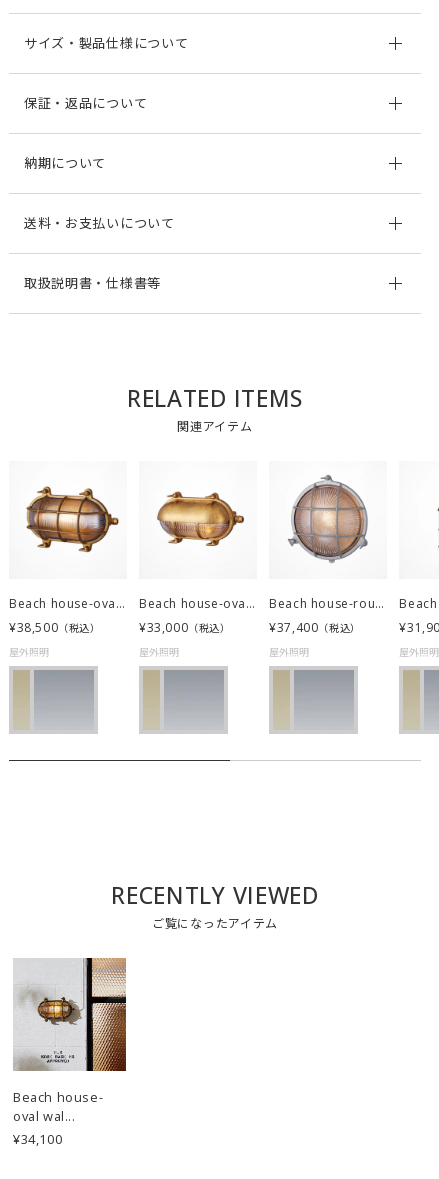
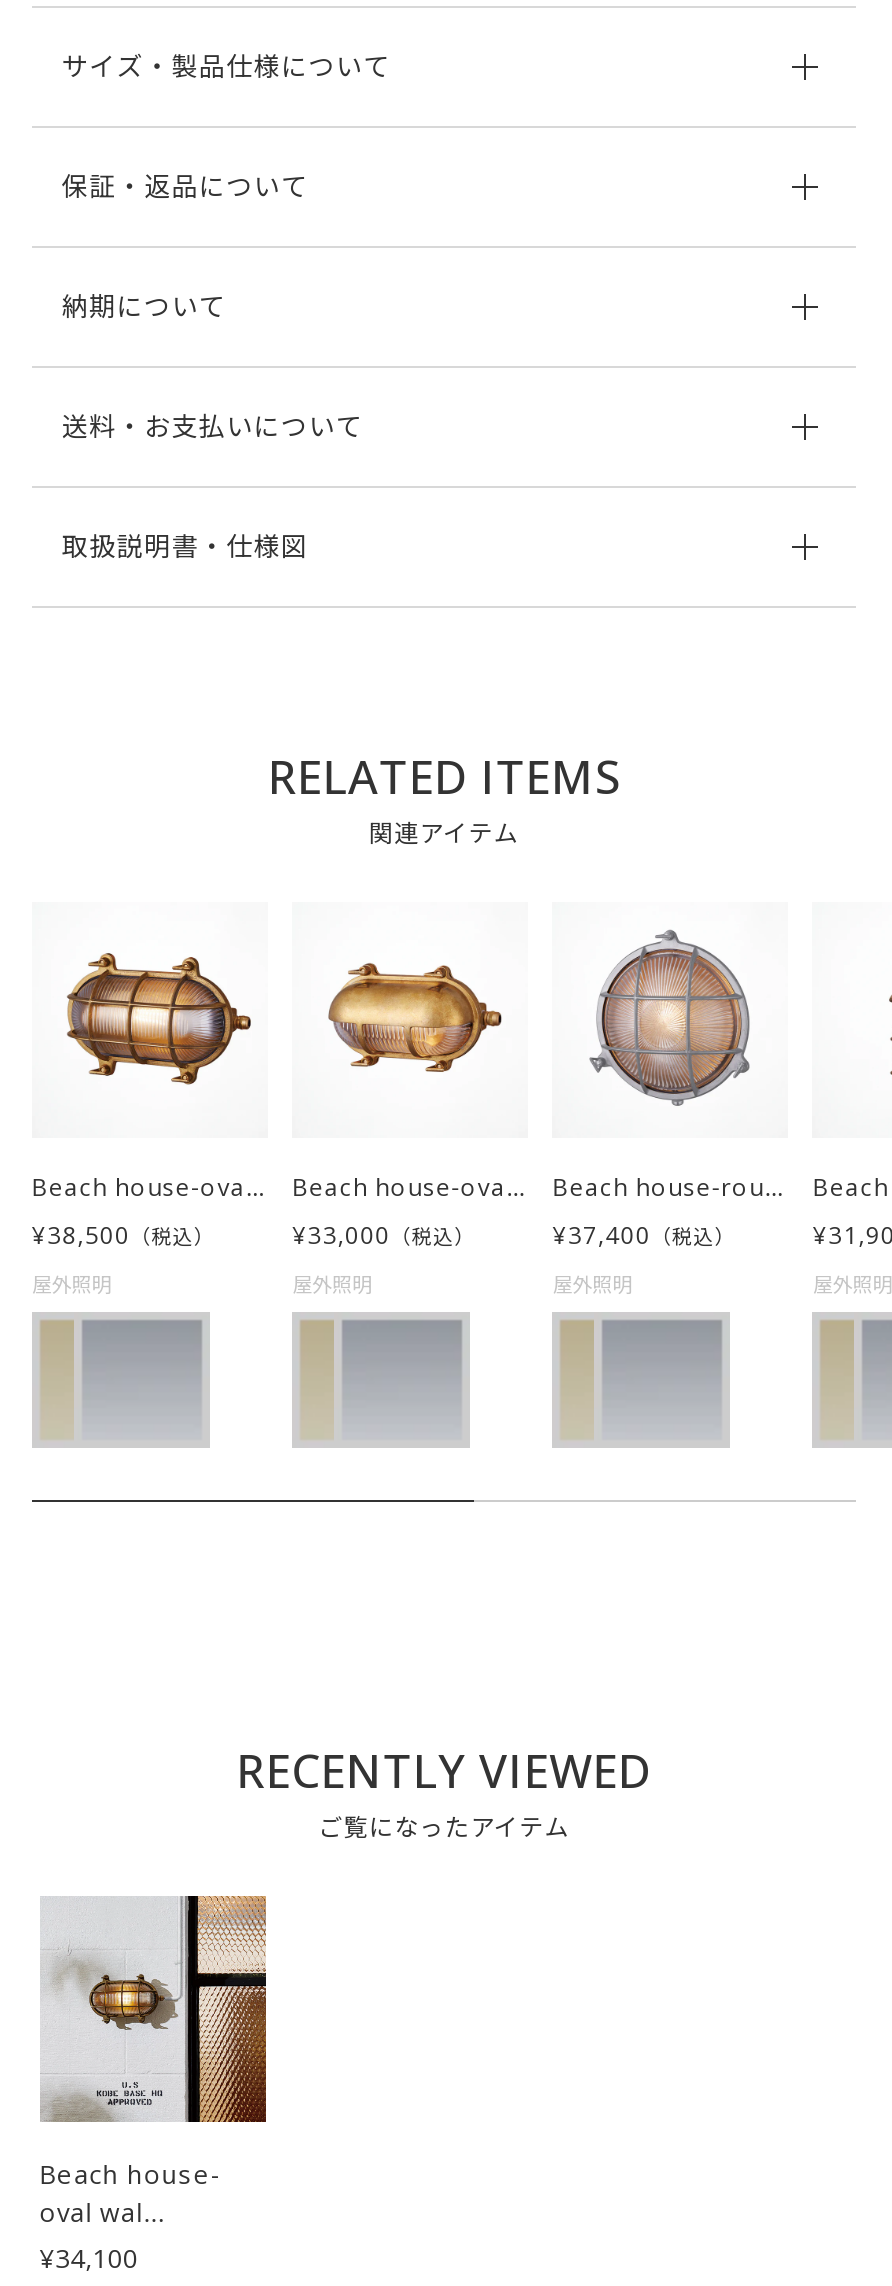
[24,274,161,292] 取扱説明書・仕様書等 -> [62,528,308,564] 取扱説明書・仕様図

